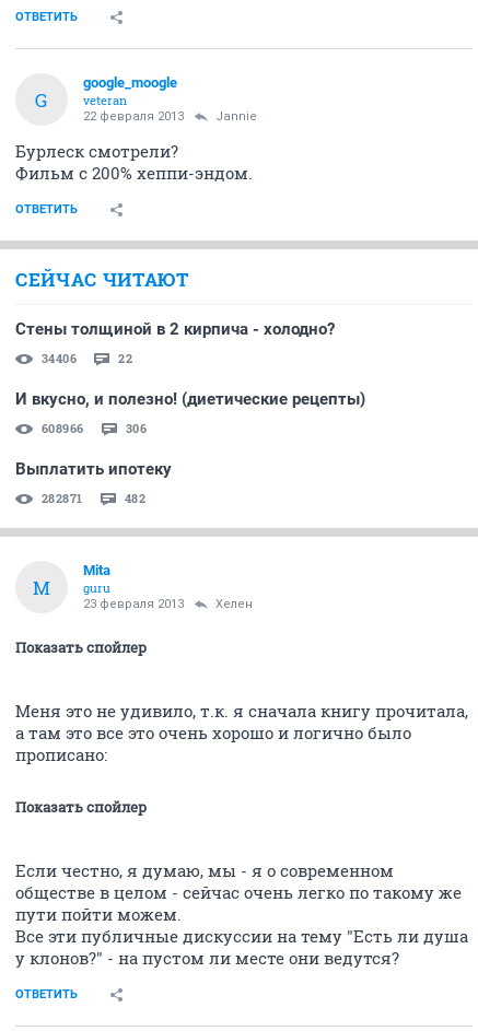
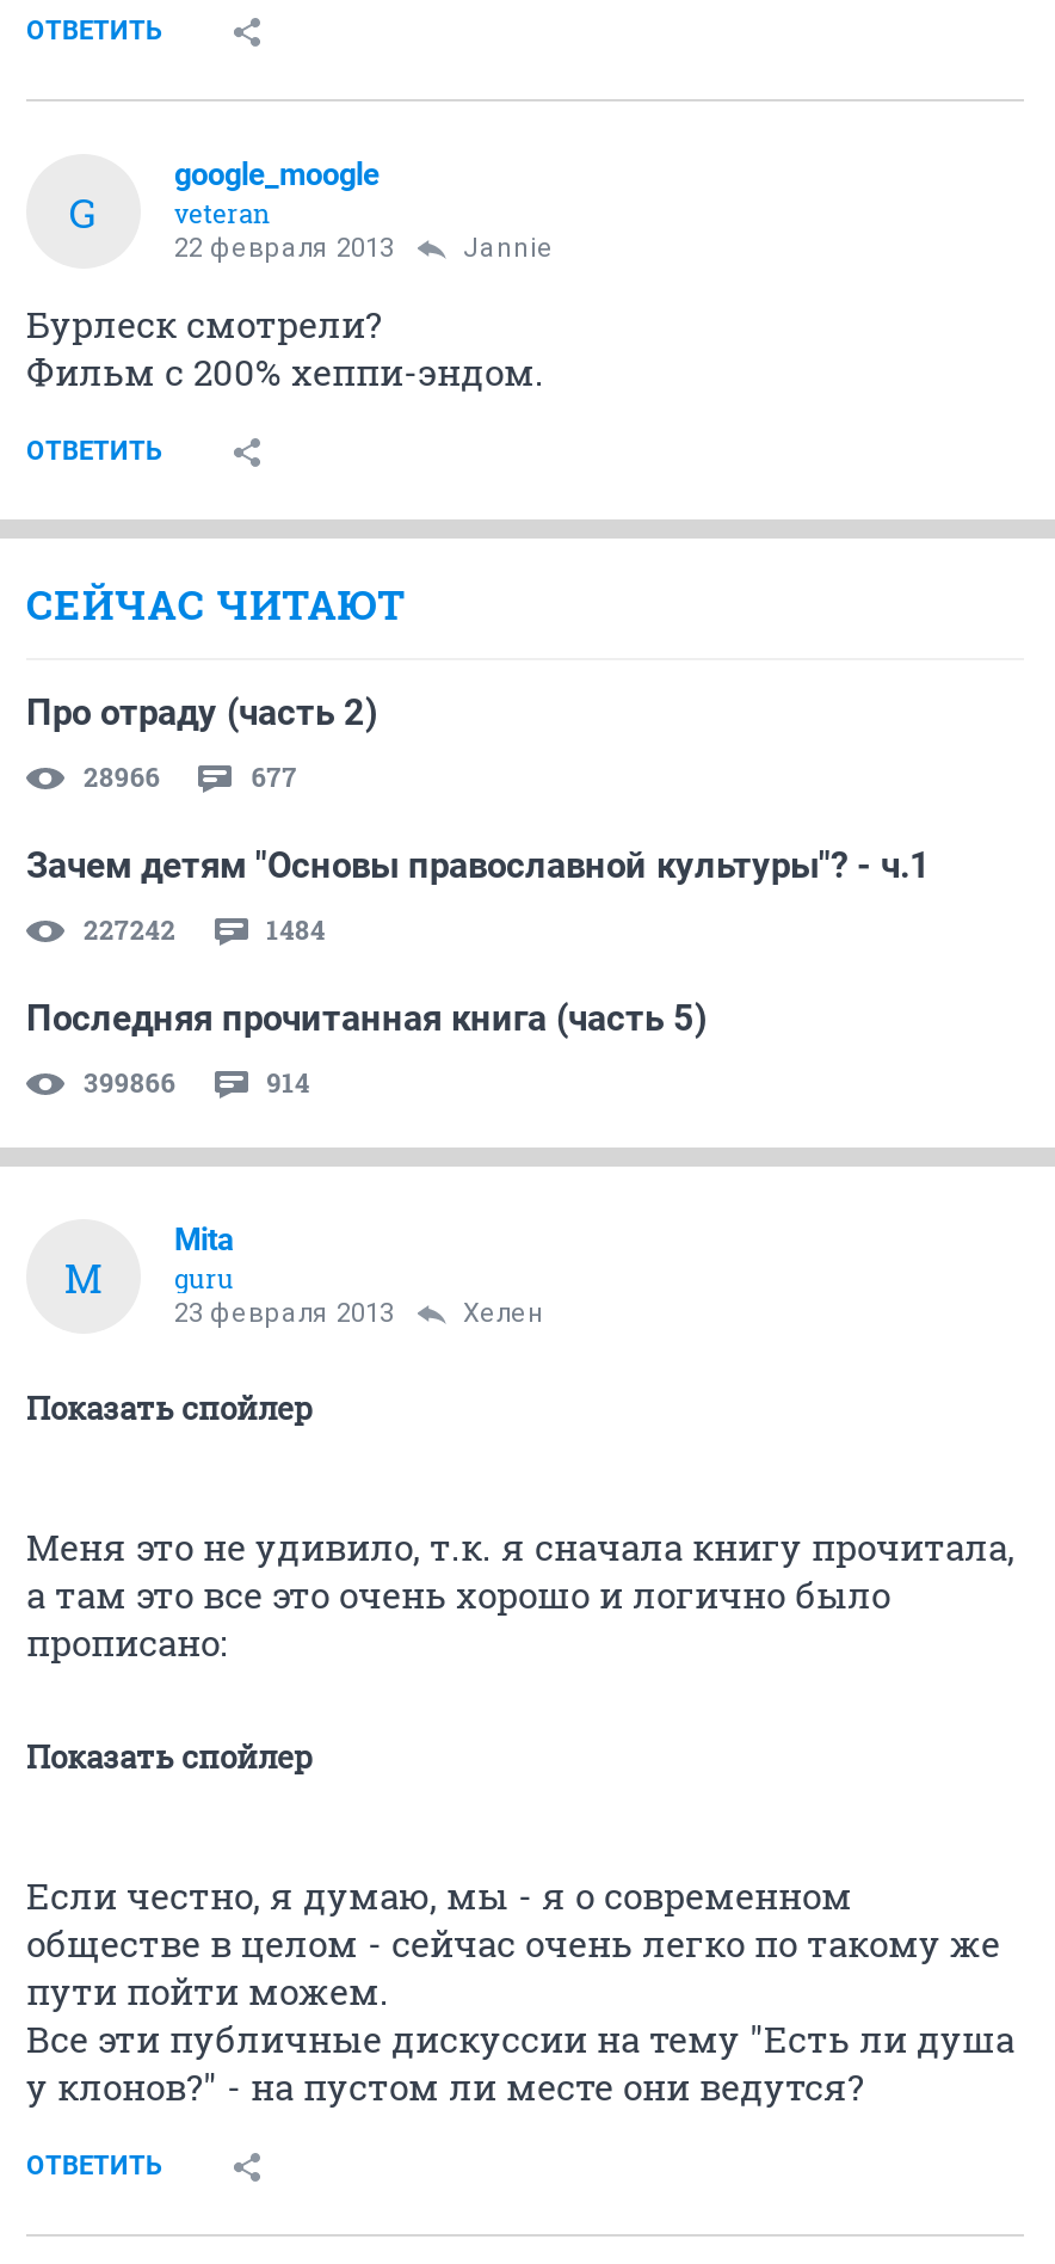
[15,319,335,339] Стены толщиной в 2 кирпича - холодно? -> [26,691,377,734] Про отраду (часть 2)
[42,350,132,366] 34406 | 22 -> [84,758,297,794] 28966 | 677
[15,389,365,409] И вкусно, и полезно! (диетические рецепты) -> [26,844,931,887] Зачем детям "Основы православной культуры"? - ч.1
[42,420,147,436] 608966 | 306 -> [84,911,326,947] 227242 | 1484
[15,459,172,479] Выплатить ипотеку -> [26,997,707,1040] Последняя прочитанная книга (часть 5)
[42,490,145,506] 282871 | 482 -> [84,1064,310,1100] 399866 | 914

